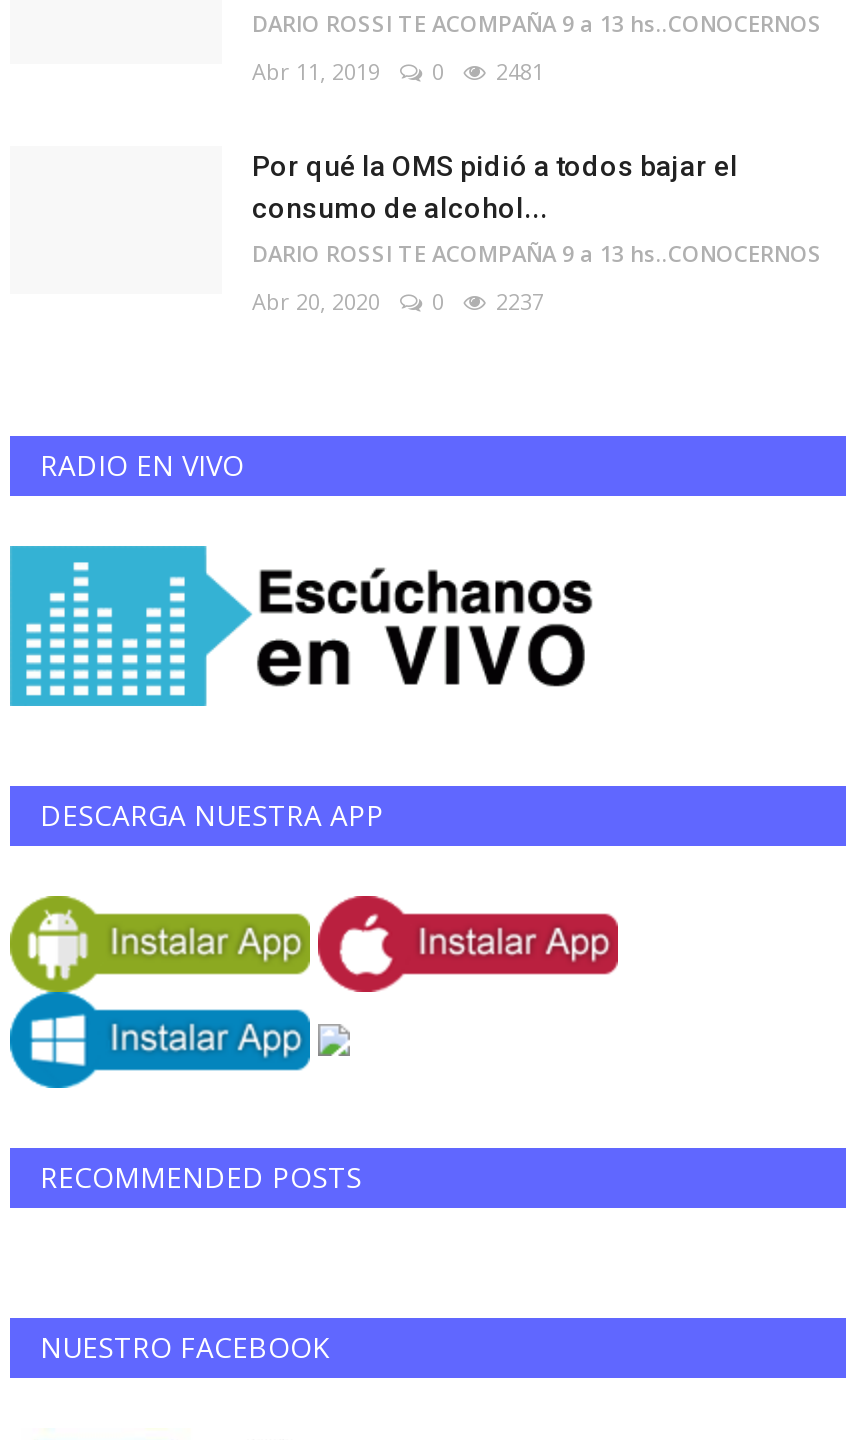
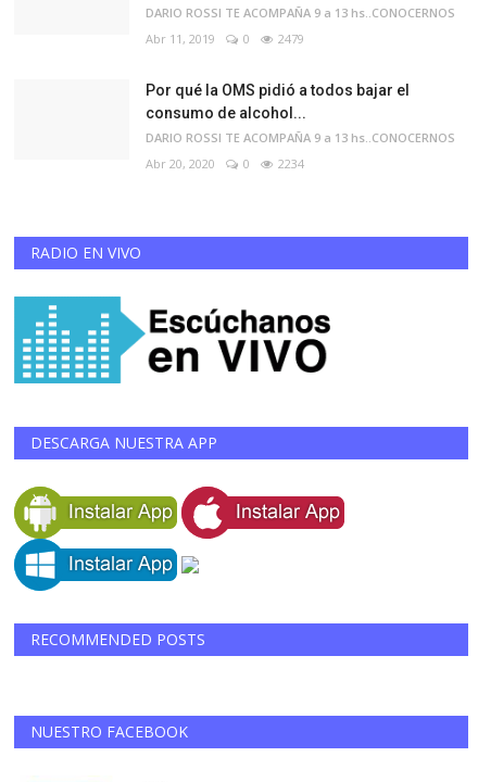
[252,56,544,86] Abr 11, 2019 0 2481 -> [146,31,304,47] Abr 11, 2019 0 2479
[252,286,544,316] Abr 20, 2020 0 2237 -> [146,156,304,172] Abr 20, 2020 0 2234

